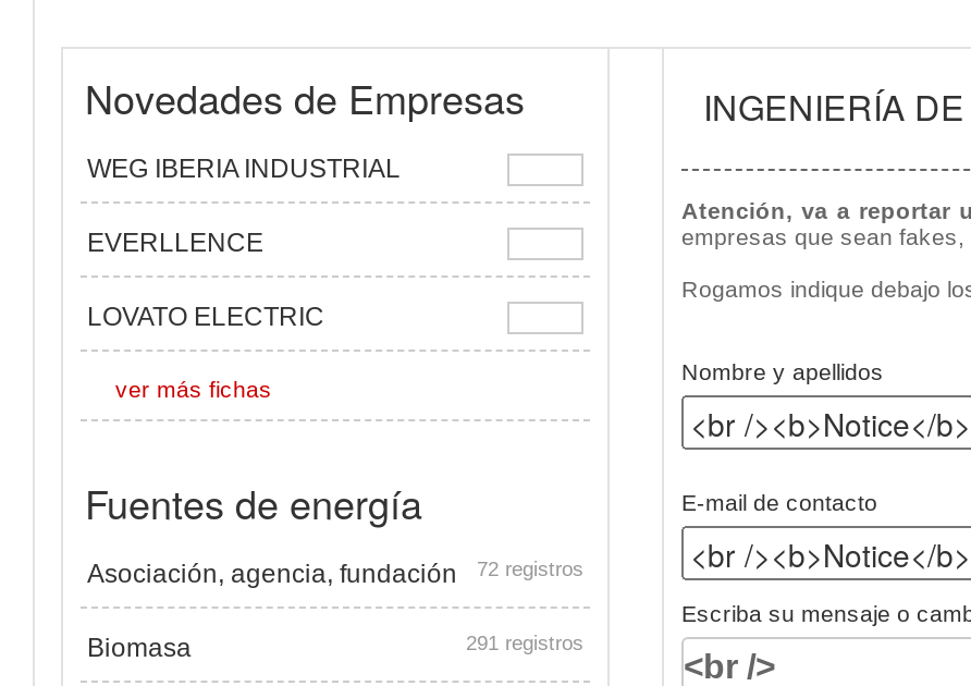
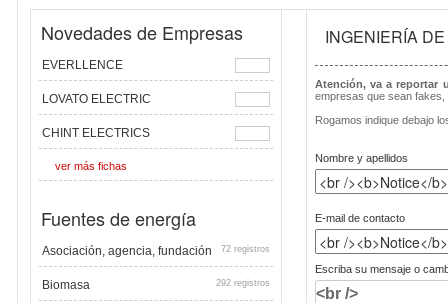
[87,154,401,184] WEG IBERIA INDUSTRIAL -> none
moved [87,228,324,332] -> [42,58,151,106]: EVERLLENCE | LOVATO ELECTRIC
none -> [42,126,150,140] CHINT ELECTRICS
[466,633,583,654] 291 registros -> [216,278,270,288] 292 registros

